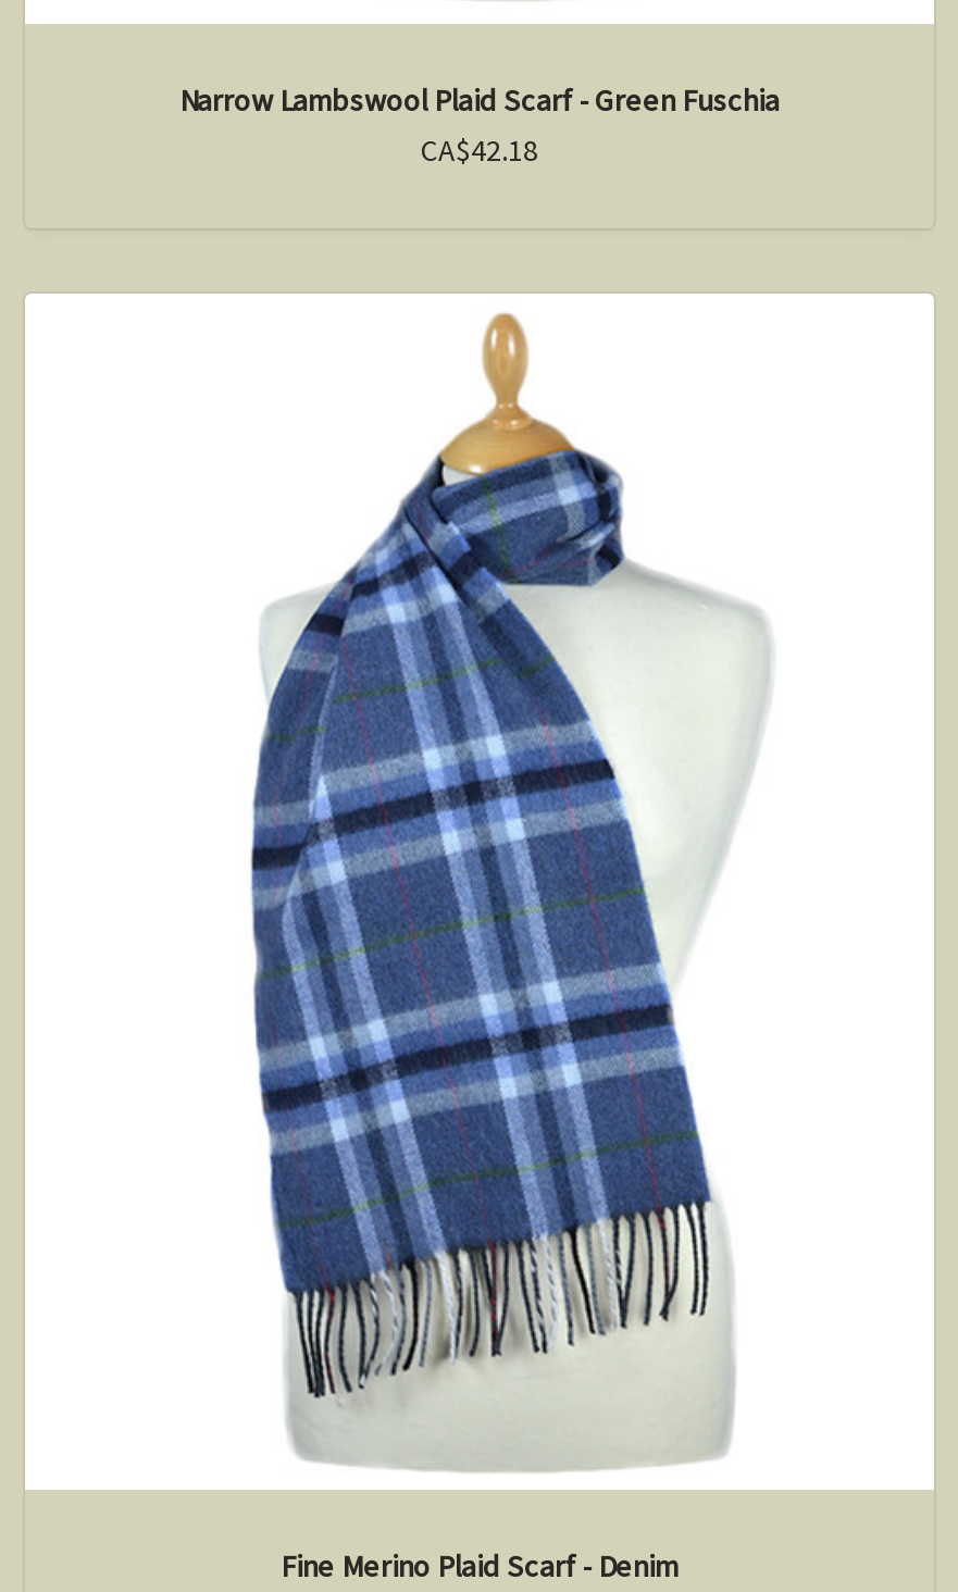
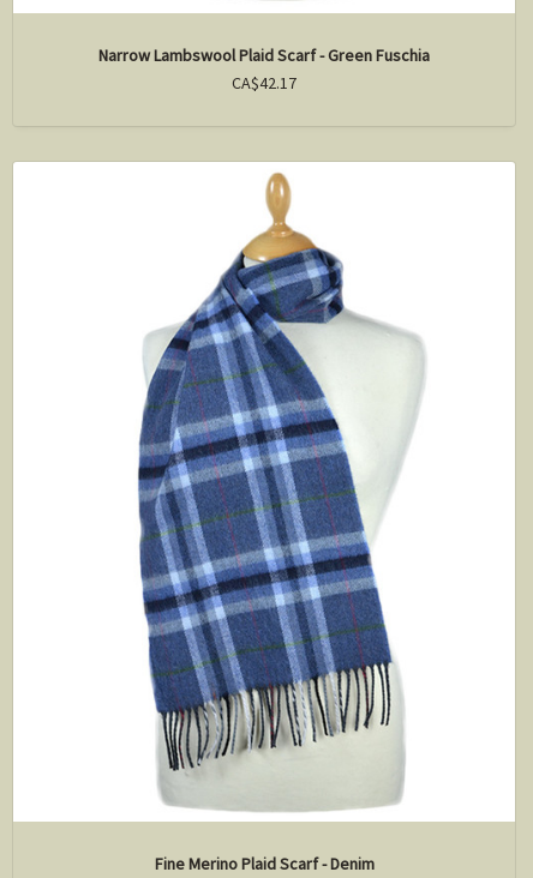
[421,131,538,170] CA$42.18 -> [232,72,297,94] CA$42.17

